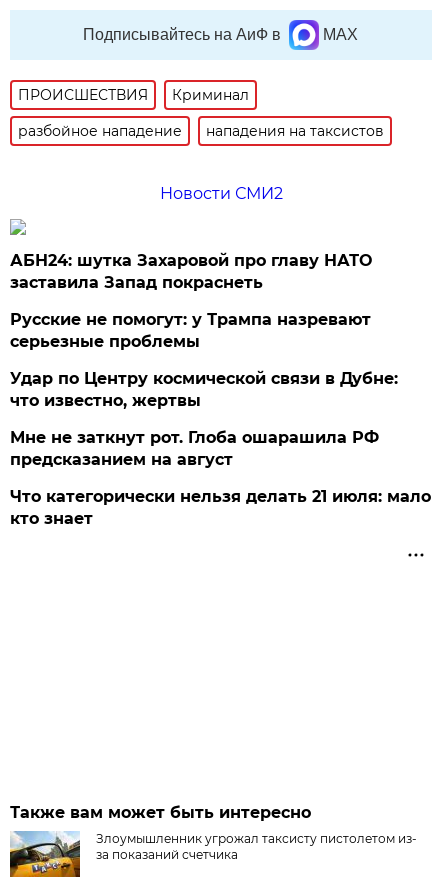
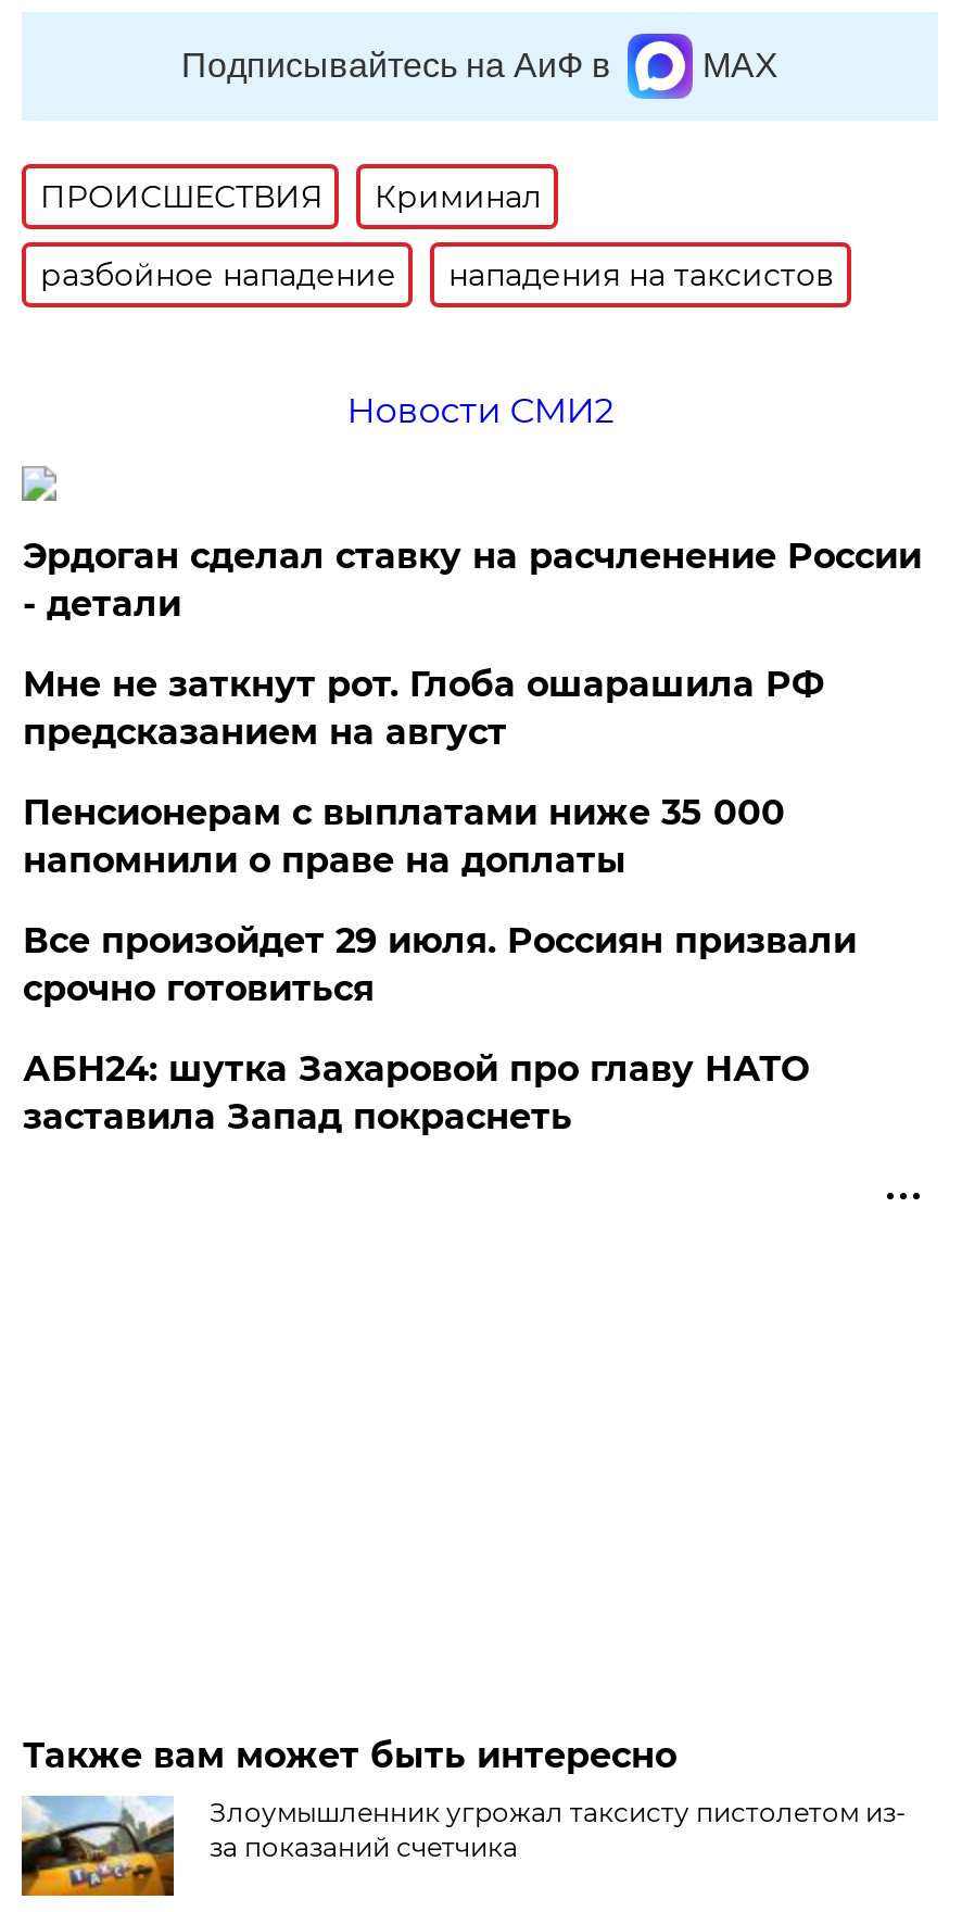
none -> [23,535,922,1009] Эрдоган сделал ставку на расчленение России | - детали | Пенсионерам с выплатами ниже 35 000 | напомнили о праве на доплаты | Все произойдет 29 июля. Россиян призвали | срочно готовиться
moved [10,251,372,292] -> [23,1048,809,1137]: АБН24: шутка Захаровой про главу НАТО | заставила Запад покраснеть
[10,310,431,528] Русские не помогут: у Трампа назревают | серьезные проблемы | Удар по Центру космической связи в Дубне: | что известно, жертвы | Что категорически нельзя делать 21 июля: мало | кто знает -> none
moved [10,428,379,469] -> [23,664,824,753]: Мне не заткнут рот. Глоба ошарашила РФ | предсказанием на август

